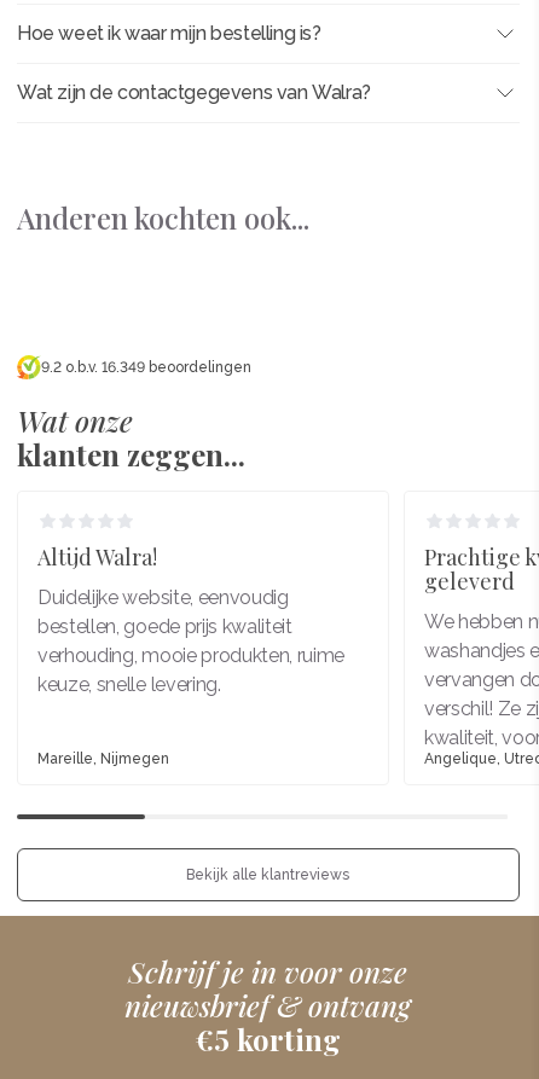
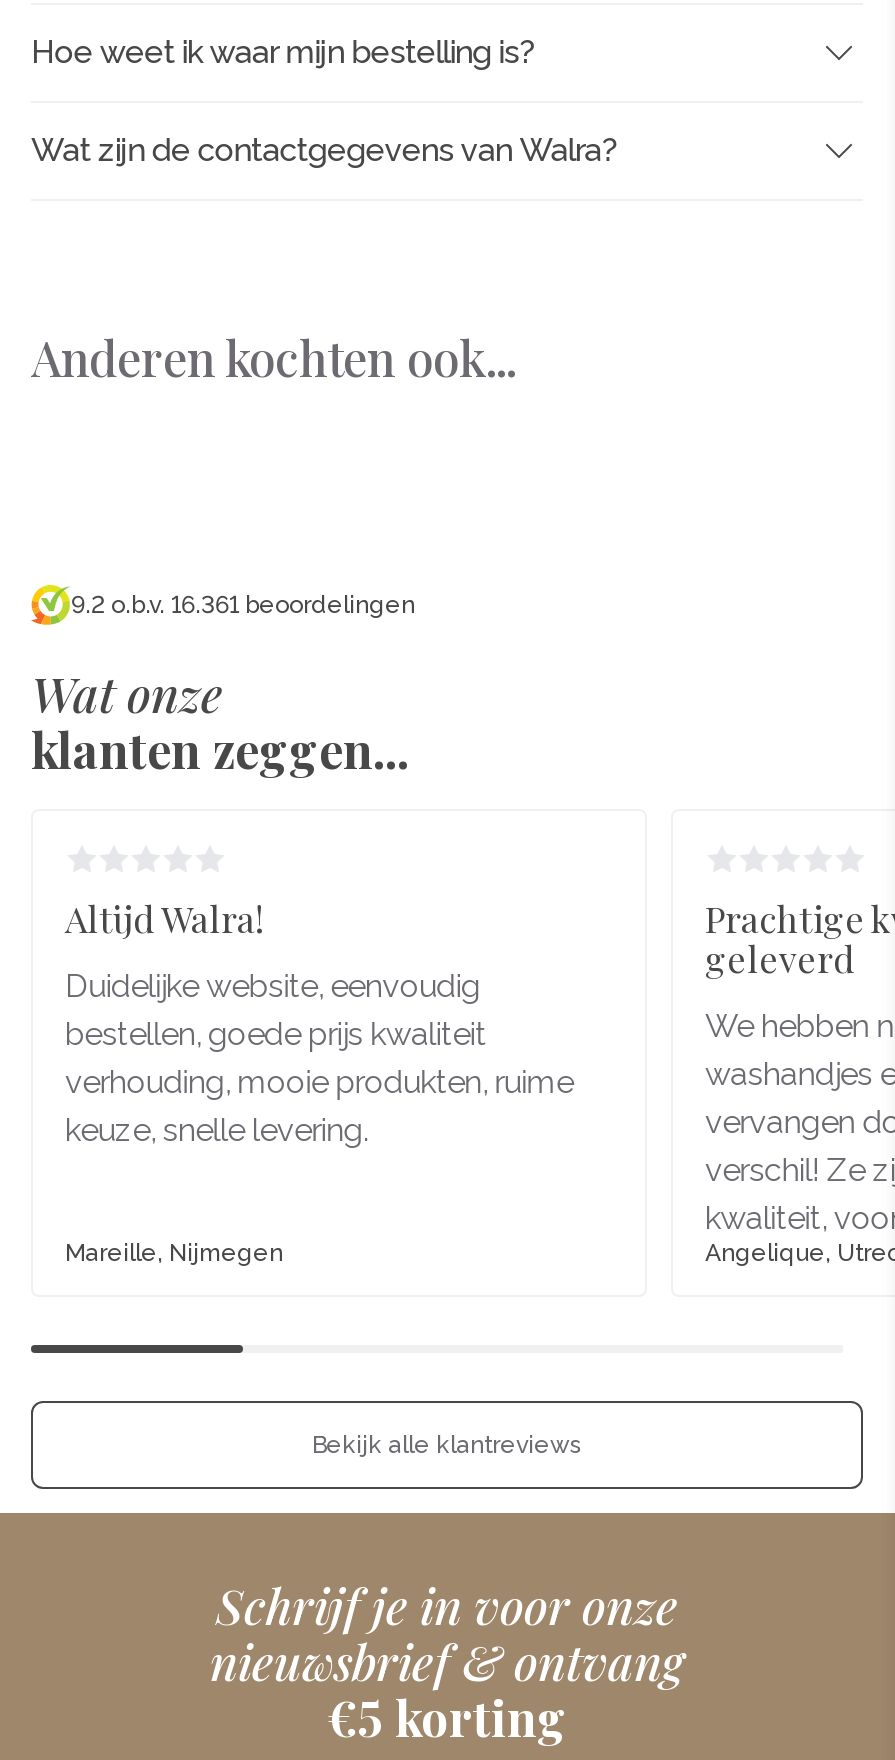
[41,358,251,375] 9.2 o.b.v. 16.349 beoordelingen -> [71,590,415,618] 9.2 o.b.v. 16.361 beoordelingen

